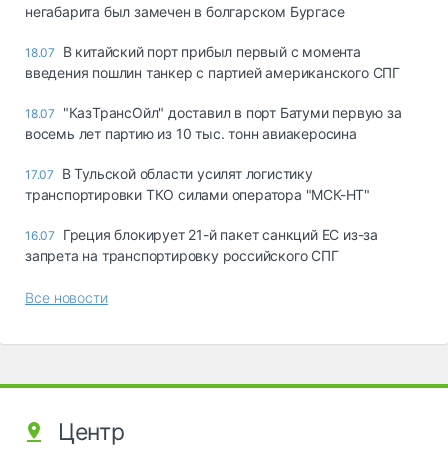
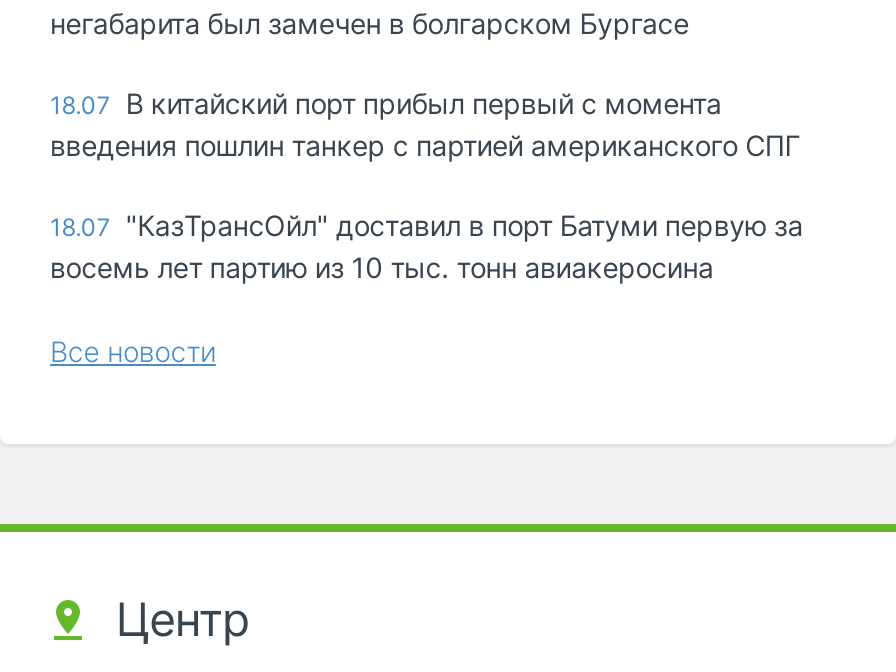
[25,165,378,264] 17.07 В Тульской области усилят логистику | транспортировки ТКО силами оператора "МСК-НТ" | 16.07 Греция блокирует 21-й пакет санкций ЕС из-за | запрета на транспортировку российского СПГ -> none

